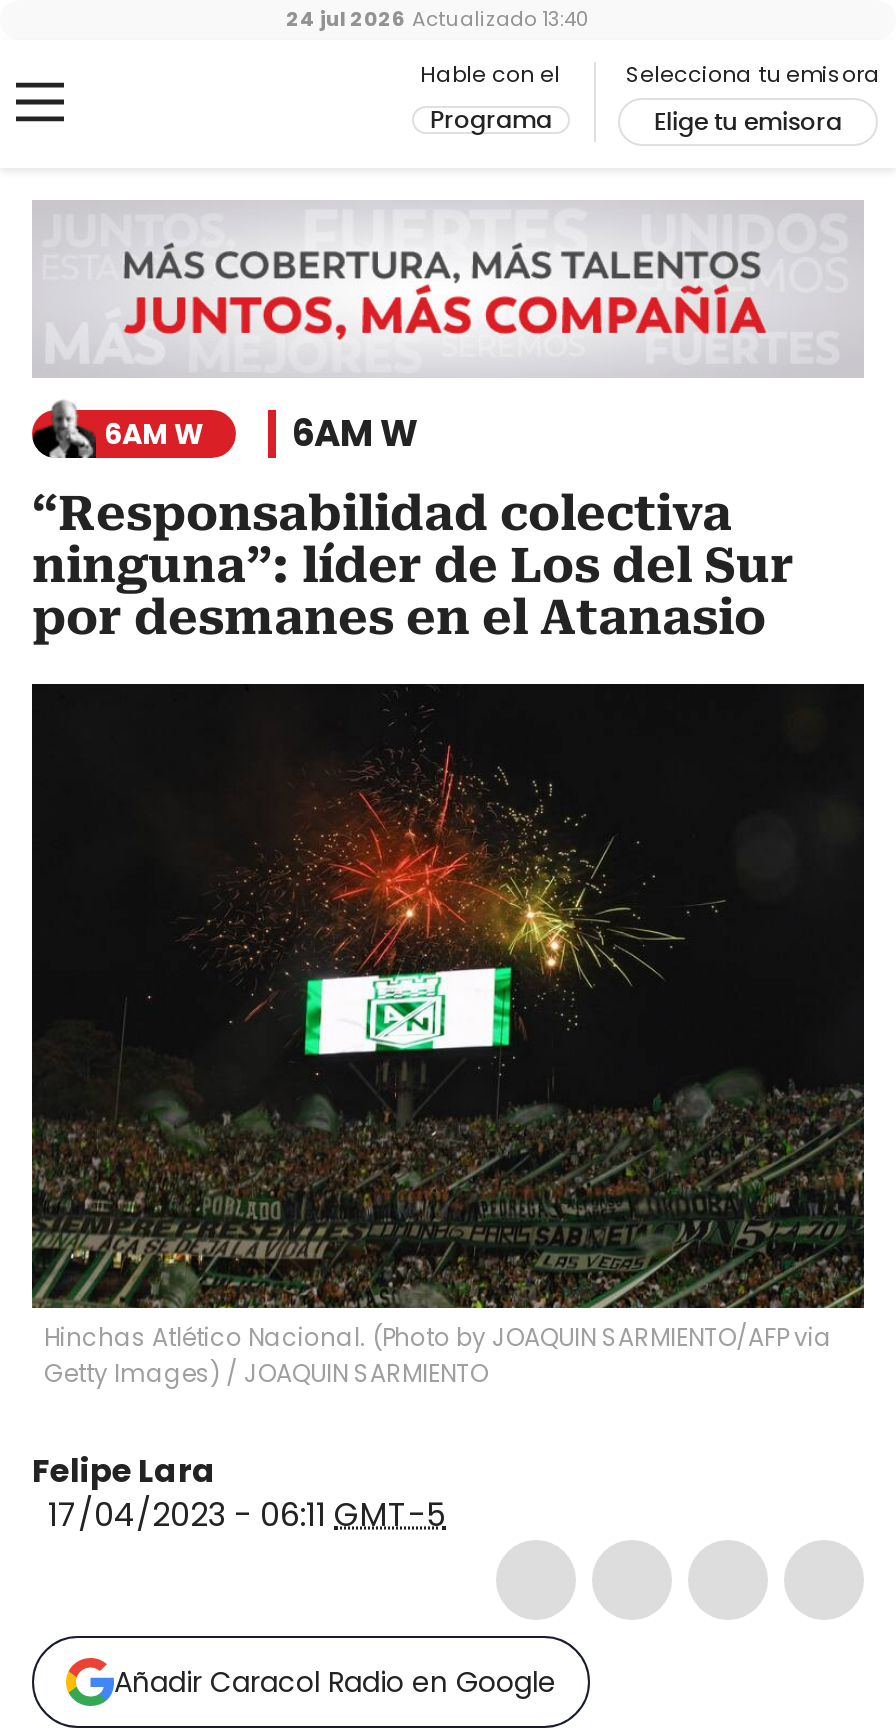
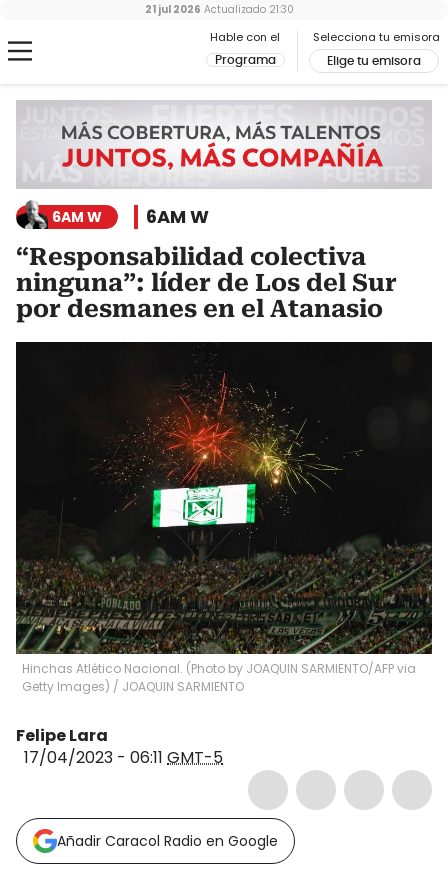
[286,4,590,34] 24 jul 2026 Actualizado 13:40 -> [144,2,293,17] 21 jul 2026 Actualizado 21:30

